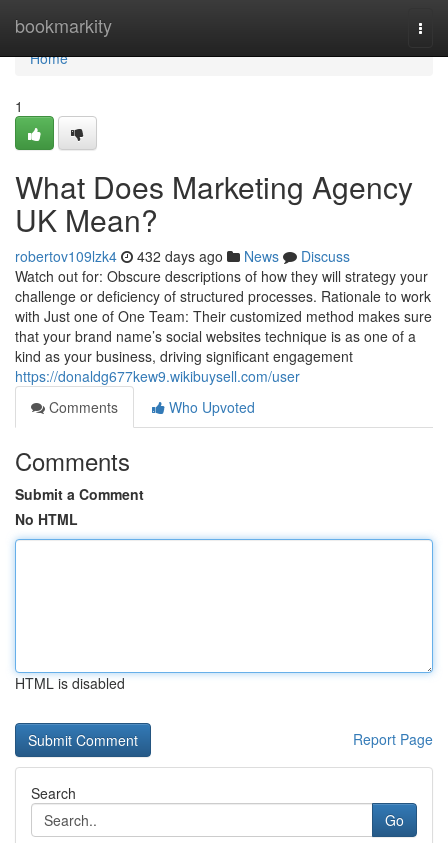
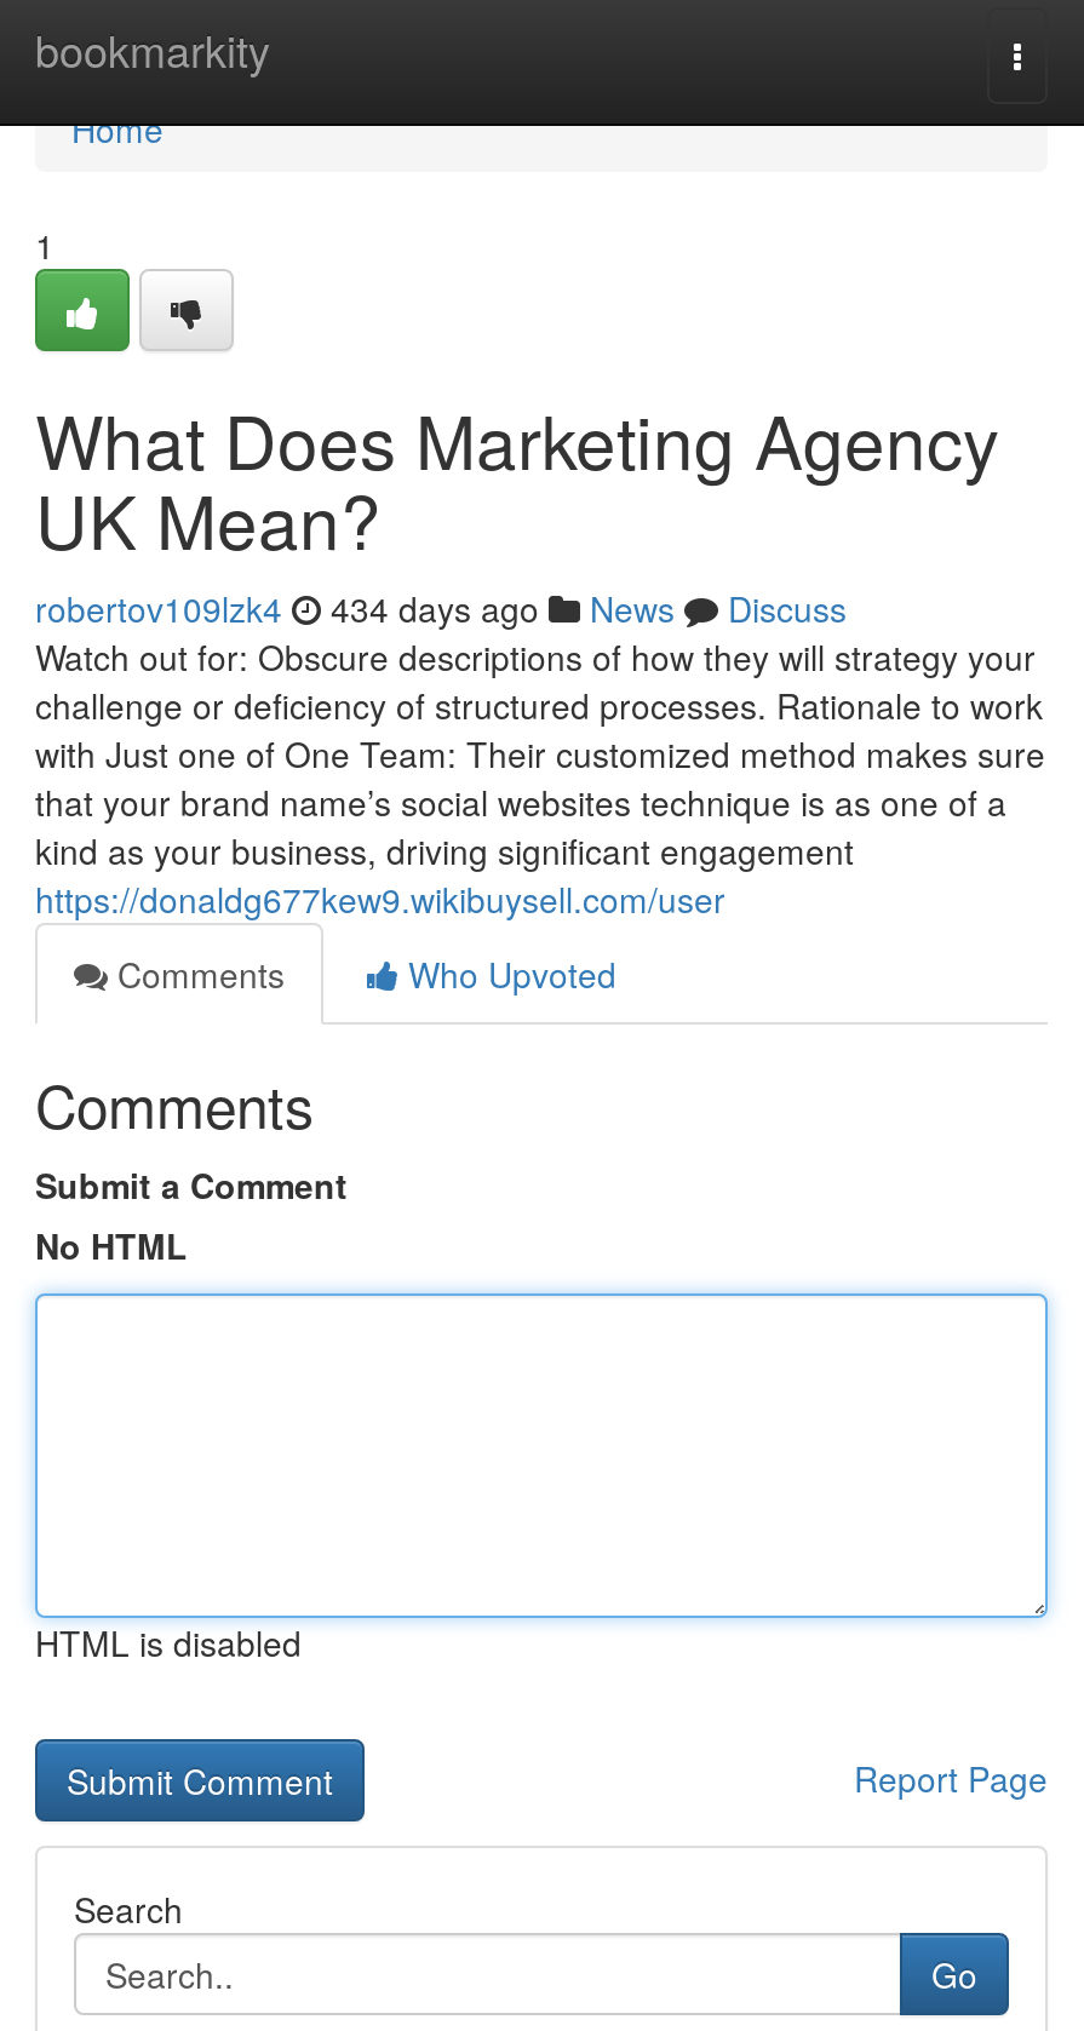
[15,246,350,266] robertov109lzk4 432 days ago News Discuss -> [35,584,847,632] robertov109lzk4 434 days ago News Discuss

